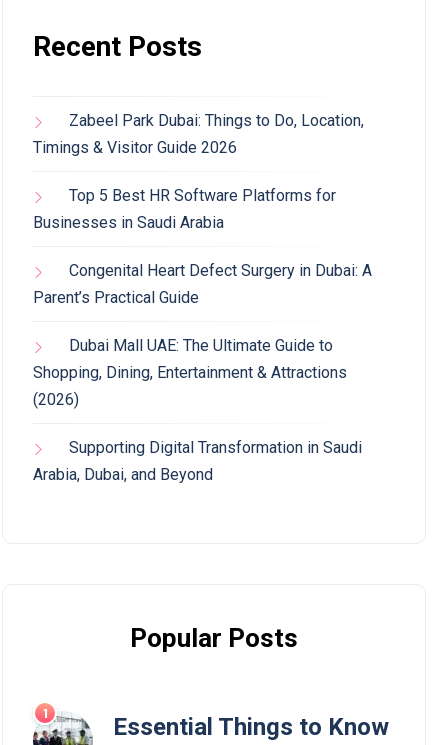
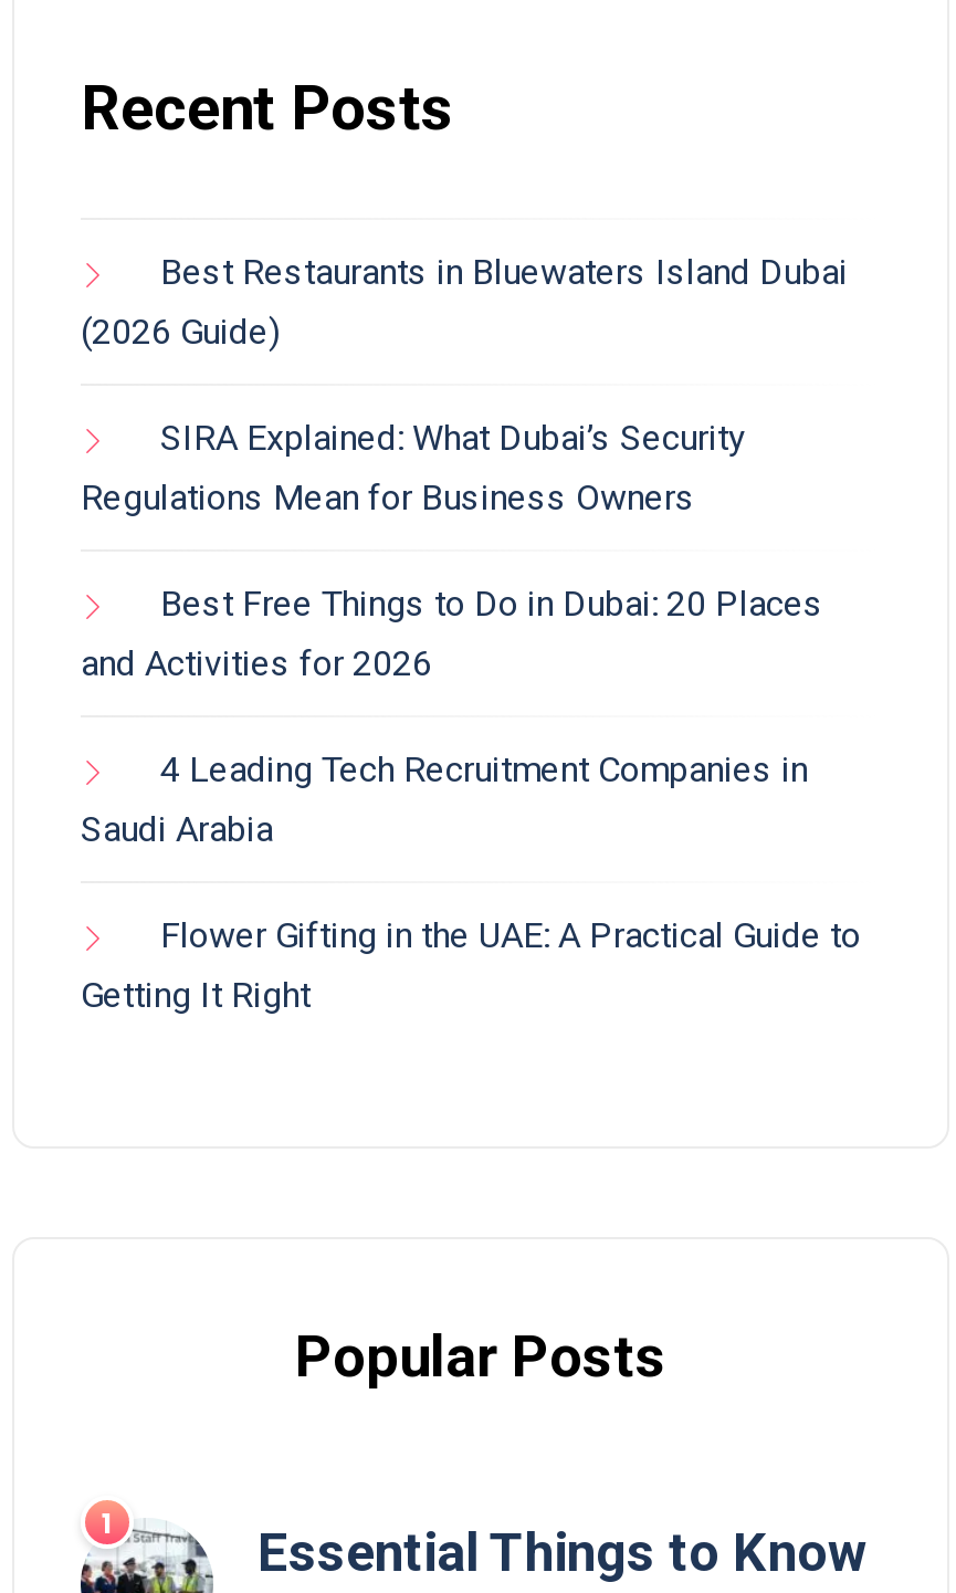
[33,111,364,157] Zabeel Park Dubai: Things to Do, Location, | Timings & Visitor Guide 2026 -> [81,251,848,353] Best Restaurants in Bluewaters Island Dubai | (2026 Guide)
[33,186,336,232] Top 5 Best HR Software Platforms for | Businesses in Saudi Arabia -> [81,417,746,519] SIRA Explained: What Dubai’s Security | Regulations Mean for Business Owners
[33,261,372,307] Congenital Heart Defect Surgery in Dubai: A | Parent’s Practical Guide -> [81,583,823,685] Best Free Things to Do in Dubai: 20 Places | and Activities for 2026
[33,336,347,409] Dubai Mall UAE: The Ultimate Guide to | Shopping, Dining, Entertainment & Attractions | (2026) -> [81,749,808,851] 4 Leading Tech Recruitment Companies in | Saudi Arabia
[33,438,362,484] Supporting Digital Transformation in Saudi | Arabia, Dubai, and Beyond -> [81,915,861,1016] Flower Gifting in the UAE: A Practical Guide to | Getting It Right

